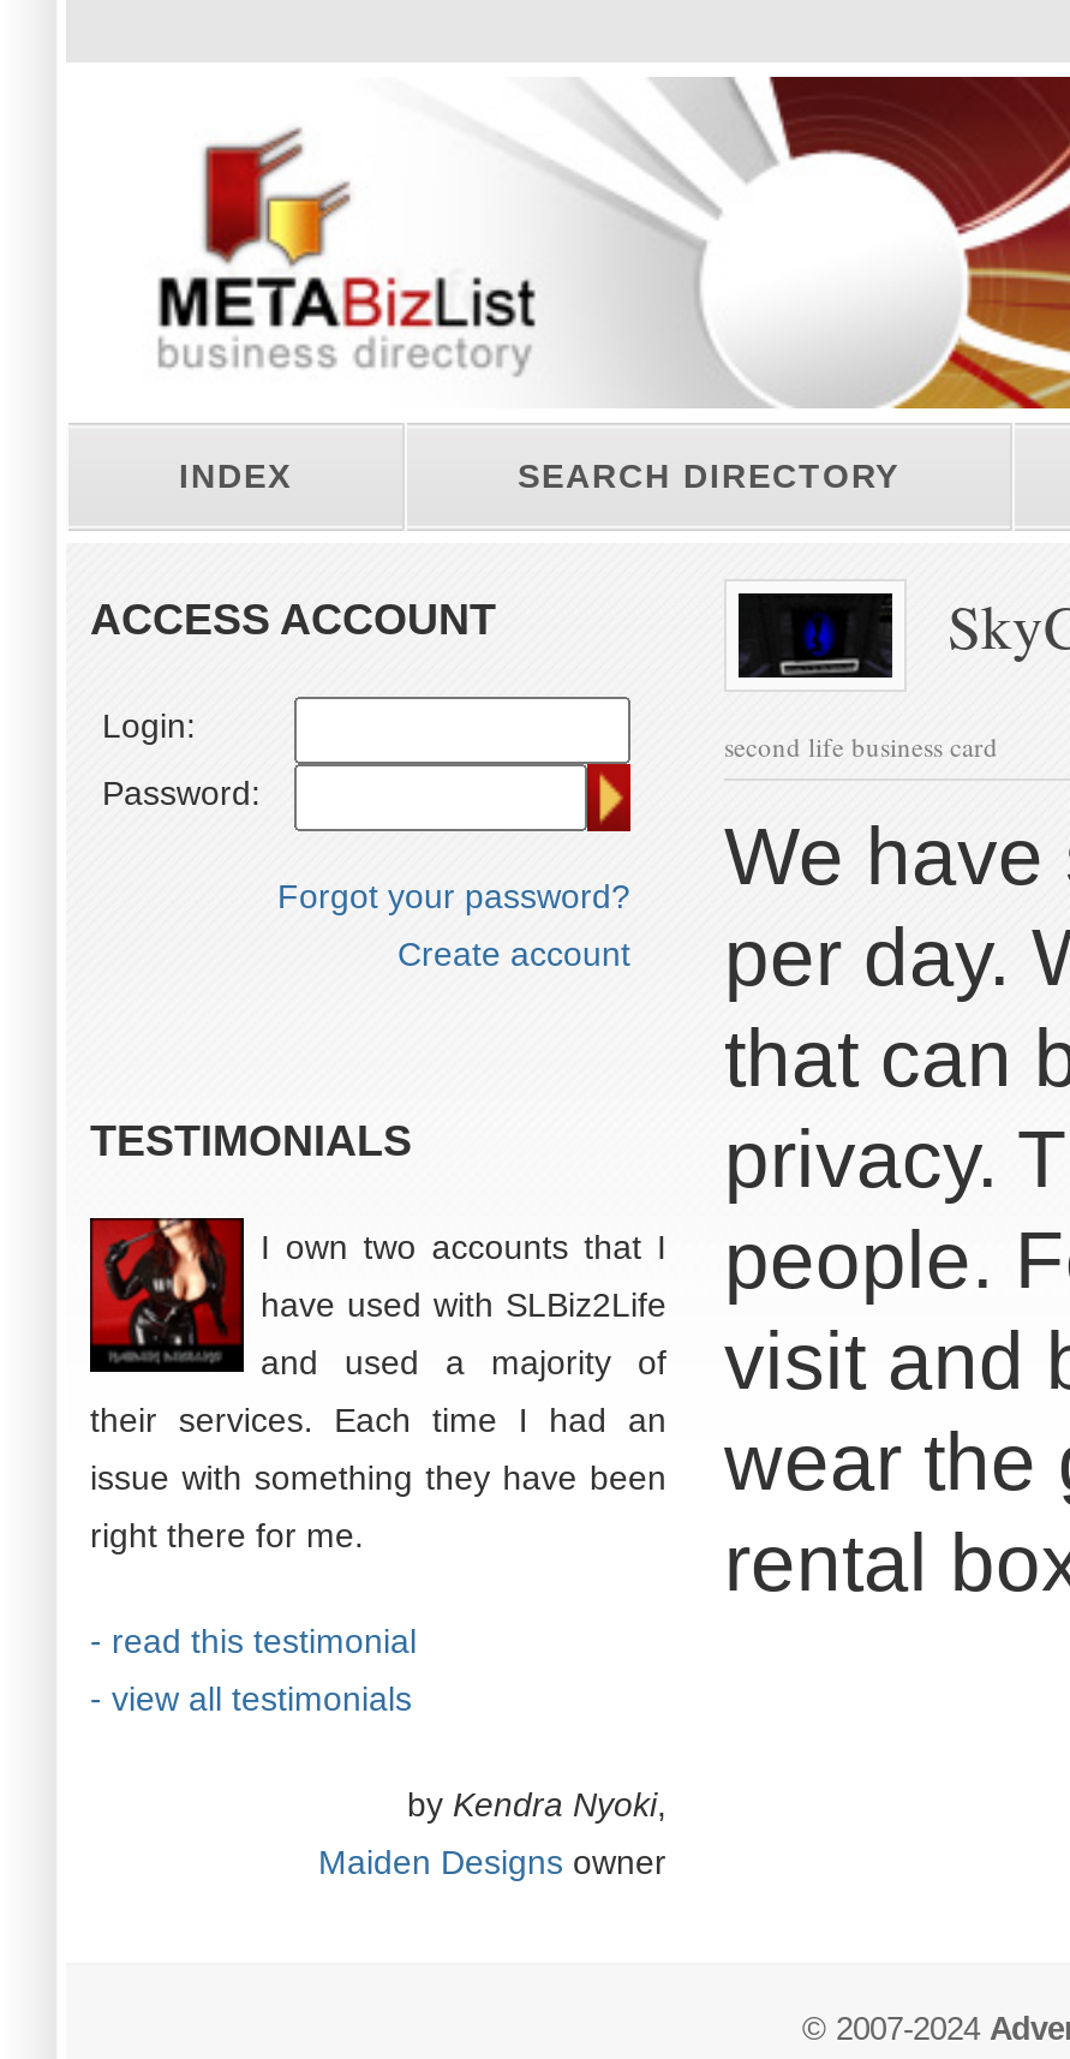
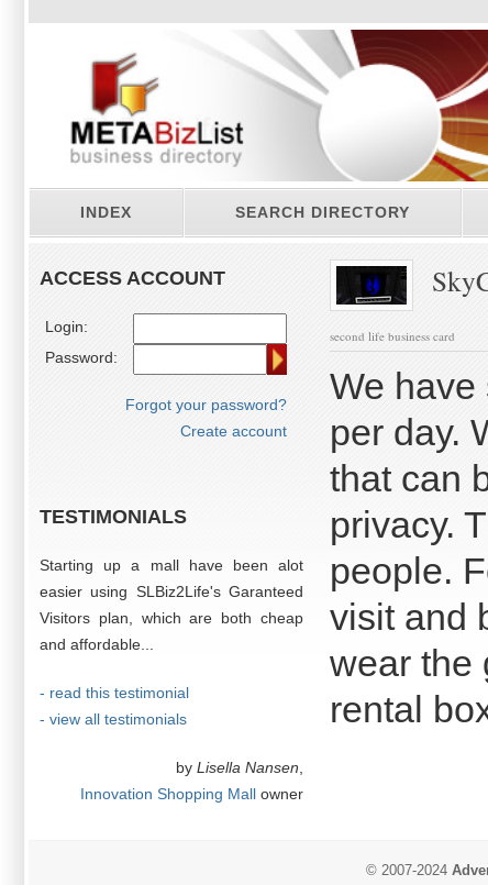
[90,1228,666,1554] I own two accounts that I | have used with SLBiz2Life | and used a majority of | their services. Each time I had an | issue with something they have been | right there for me. -> [40,556,303,653] Starting up a mall have been alot | easier using SLBiz2Life's Garanteed | Visitors plan, which are both cheap | and affordable...
[407,1785,666,1824] by Kendra Nyoki, -> [176,759,303,776] by Lisella Nansen,
[318,1843,666,1881] Maiden Designs owner -> [80,785,303,803] Innovation Shopping Mall owner

